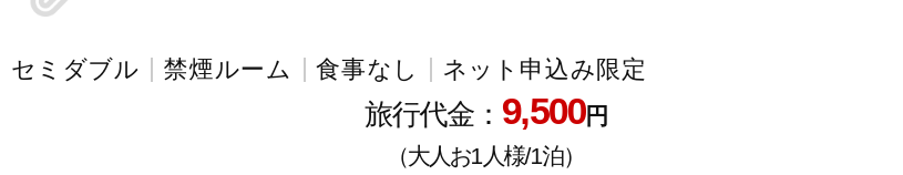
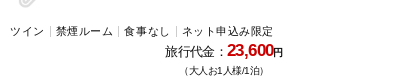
[11,54,139,81] セミダブル -> [10,25,45,37] ツイン
[365,90,606,132] 旅行代金：9,500円 -> [165,41,283,60] 旅行代金：23,600円

